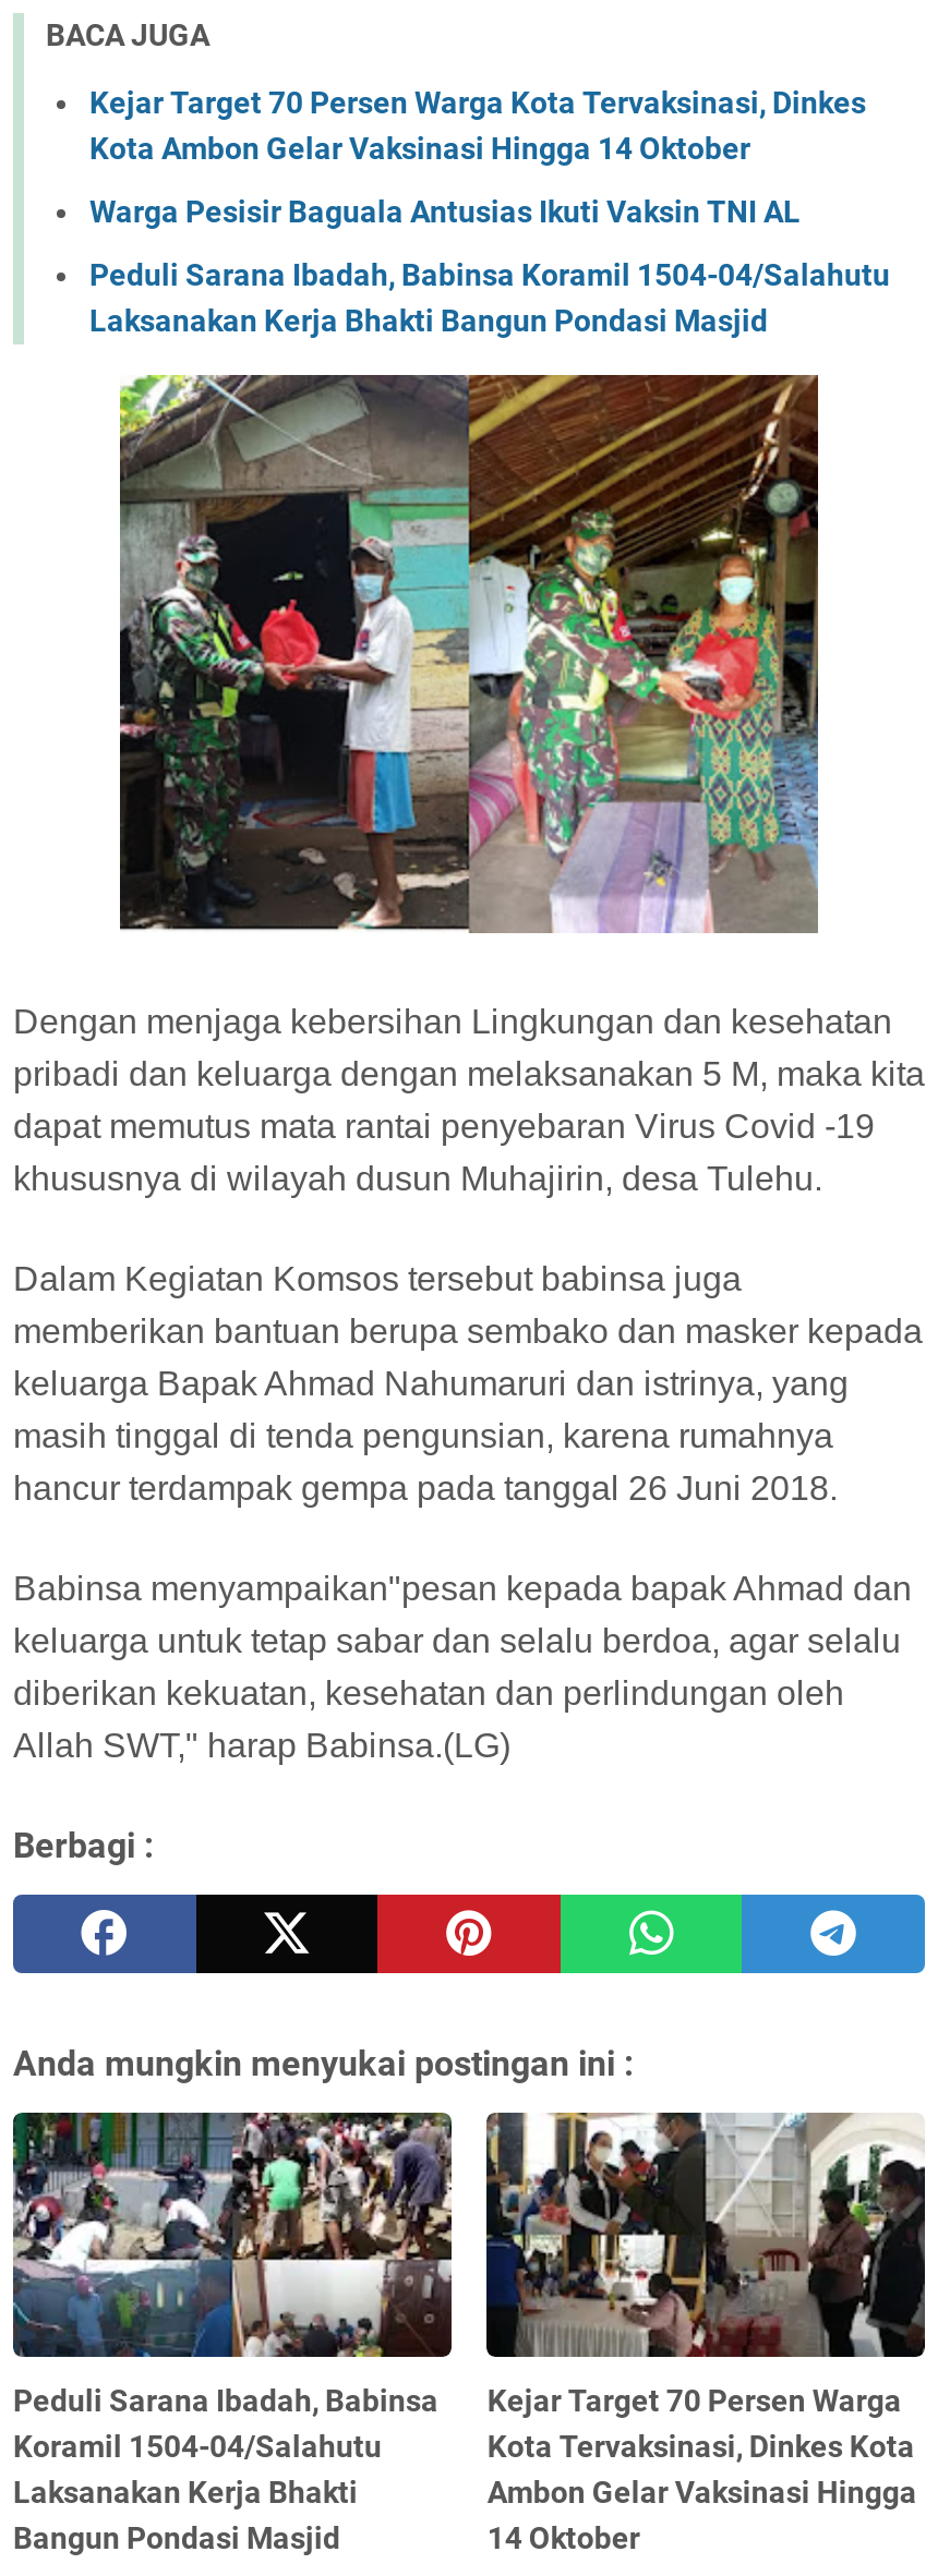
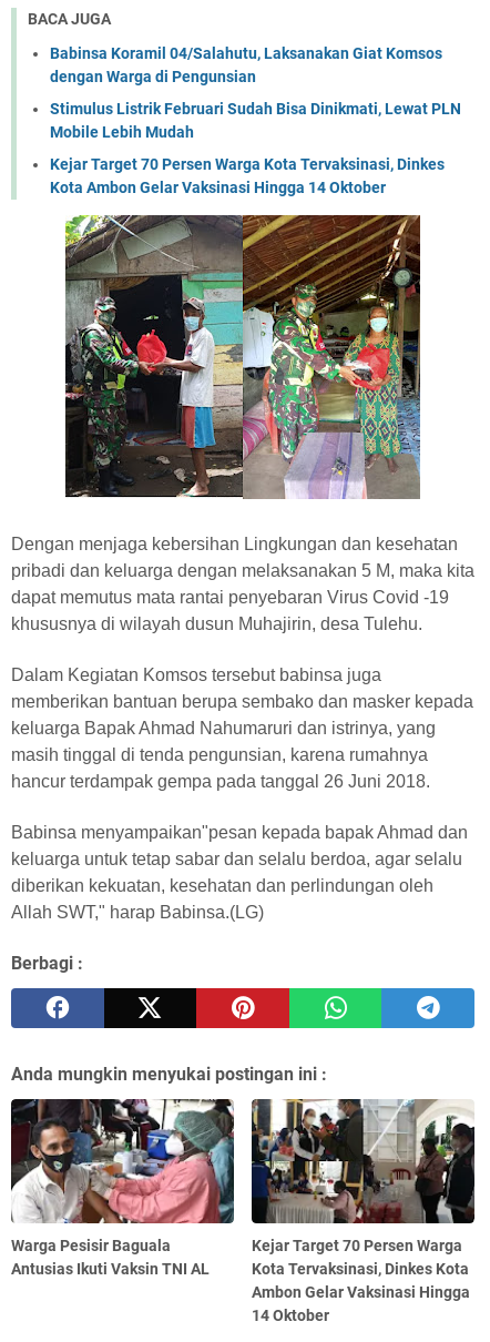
none -> [50,44,461,140] Babinsa Koramil 04/Salahutu, Laksanakan Giat Komsos | dengan Warga di Pengunsian | Stimulus Listrik Februari Sudah Bisa Dinikmati, Lewat PLN | Mobile Lebih Mudah
moved [89,84,866,165] -> [50,155,445,196]: Kejar Target 70 Persen Warga Kota Tervaksinasi, Dinkes | Kota Ambon Gelar Vaksinasi Hingga 14 Oktober
[89,193,890,337] Warga Pesisir Baguala Antusias Ikuti Vaksin TNI AL | Peduli Sarana Ibadah, Babinsa Koramil 1504-04/Salahutu | Laksanakan Kerja Bhakti Bangun Pondasi Masjid -> none
[11,2111,454,2556] [image] | Peduli Sarana Ibadah, Babinsa | Koramil 1504-04/Salahutu | Laksanakan Kerja Bhakti | Bangun Pondasi Masjid -> [10,1099,235,1278] [image] | Warga Pesisir Baguala | Antusias Ikuti Vaksin TNI AL

